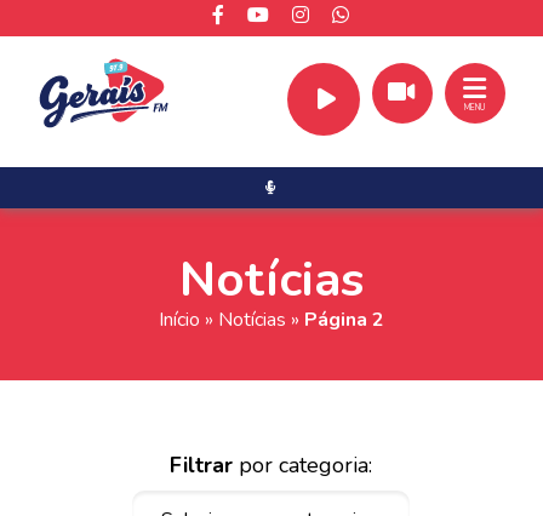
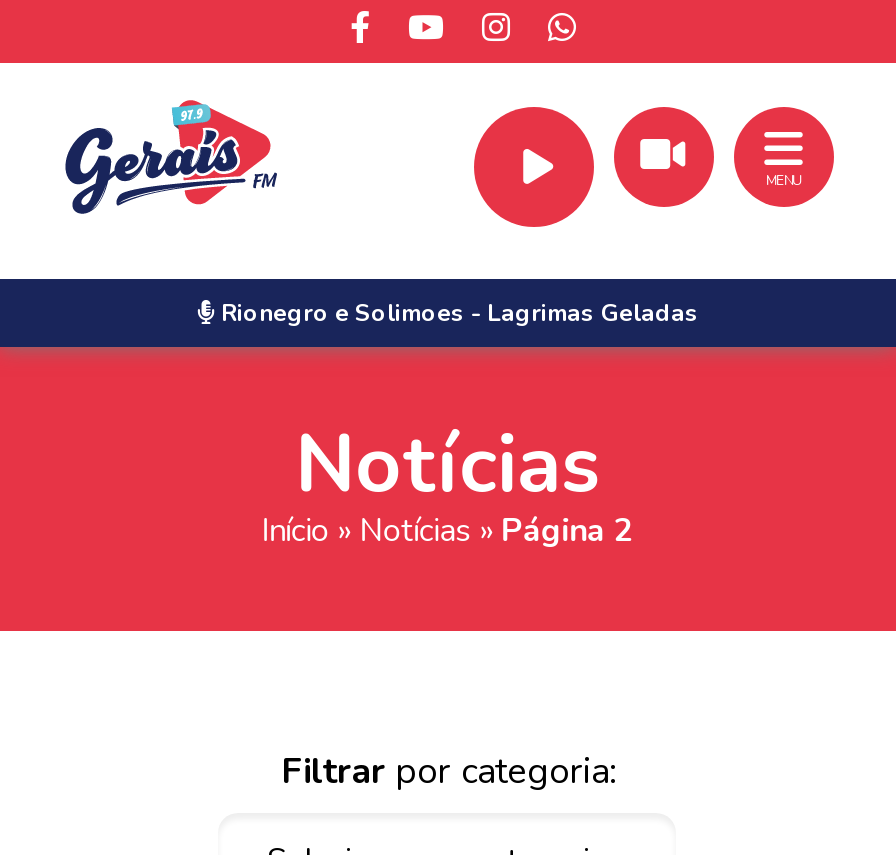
none -> [215,297,699,329] Rionegro e Solimoes - Lagrimas Geladas

